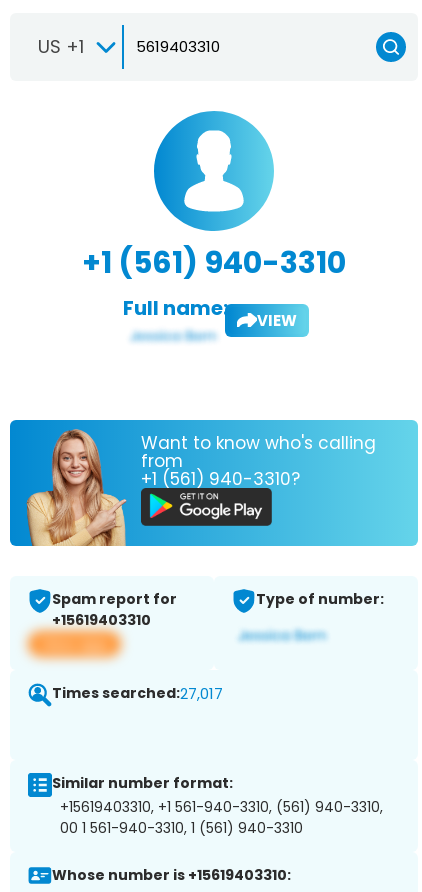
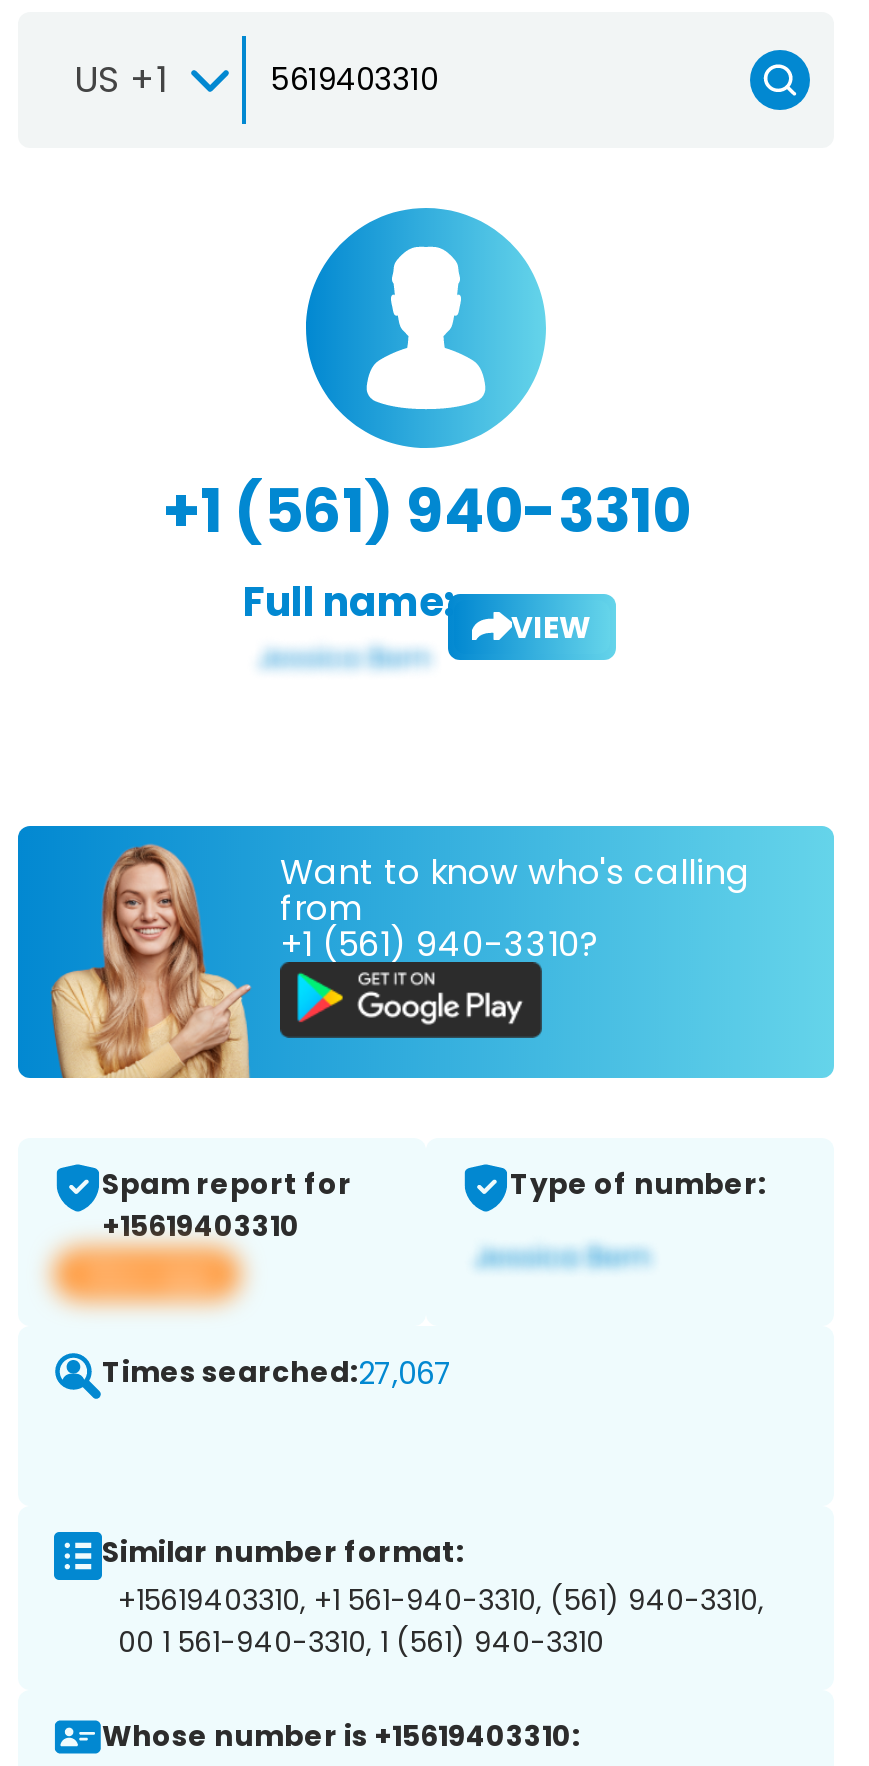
[52,683,223,704] Times searched:27,017 -> [102,1352,452,1394] Times searched:27,067

